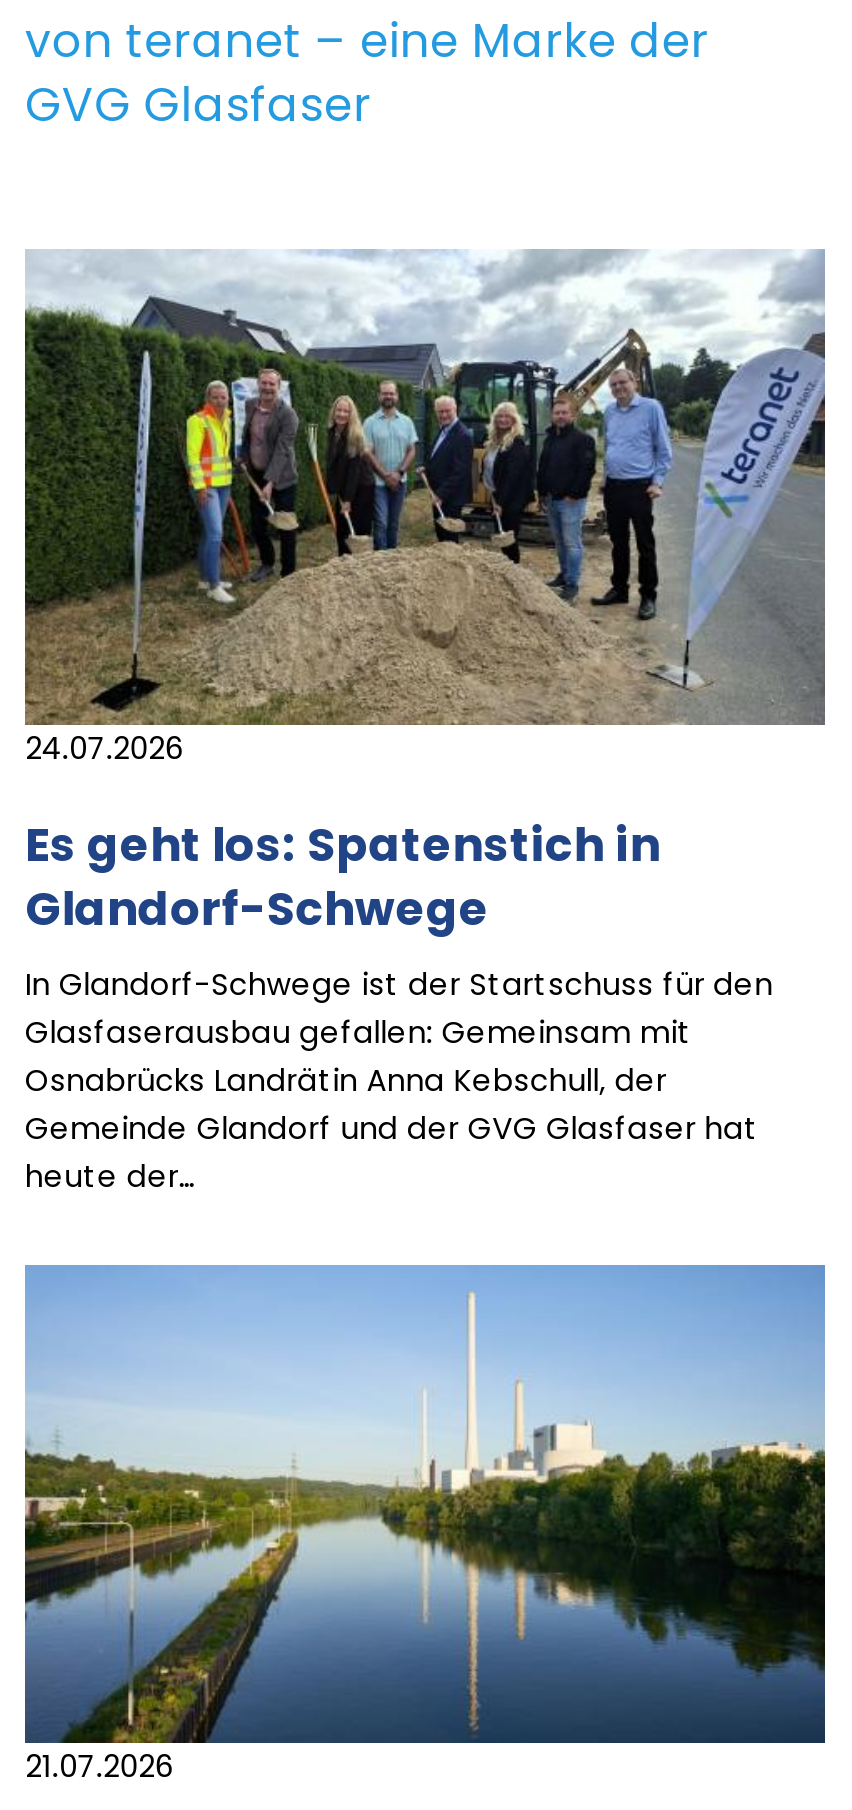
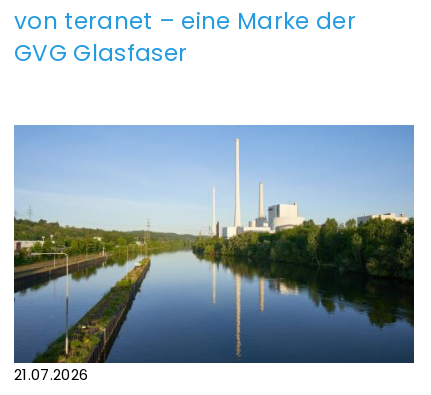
[23,249,827,1198] [image] | 24.07.2026 | Es geht los: Spatenstich in | Glandorf-Schwege | In Glandorf-Schwege ist der Startschuss für den | Glasfaserausbau gefallen: Gemeinsam mit | Osnabrücks Landrätin Anna Kebschull, der | Gemeinde Glandorf und der GVG Glasfaser hat | heute der… -> none

